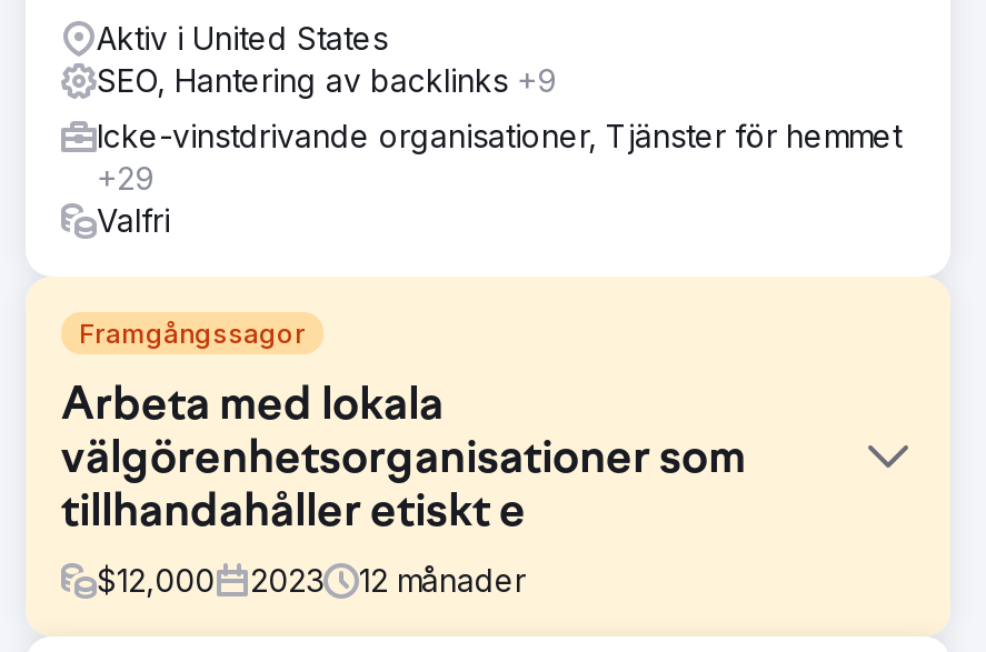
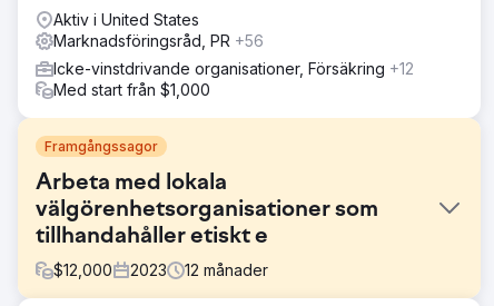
[97,61,557,99] SEO, Hantering av backlinks +9 -> [53,31,264,50] Marknadsföringsråd, PR +56
[97,117,902,239] Icke-vinstdrivande organisationer, Tjänster för hemmet | +29 | Valfri -> [53,59,414,99] Icke-vinstdrivande organisationer, Försäkring +12 | Med start från $1,000

